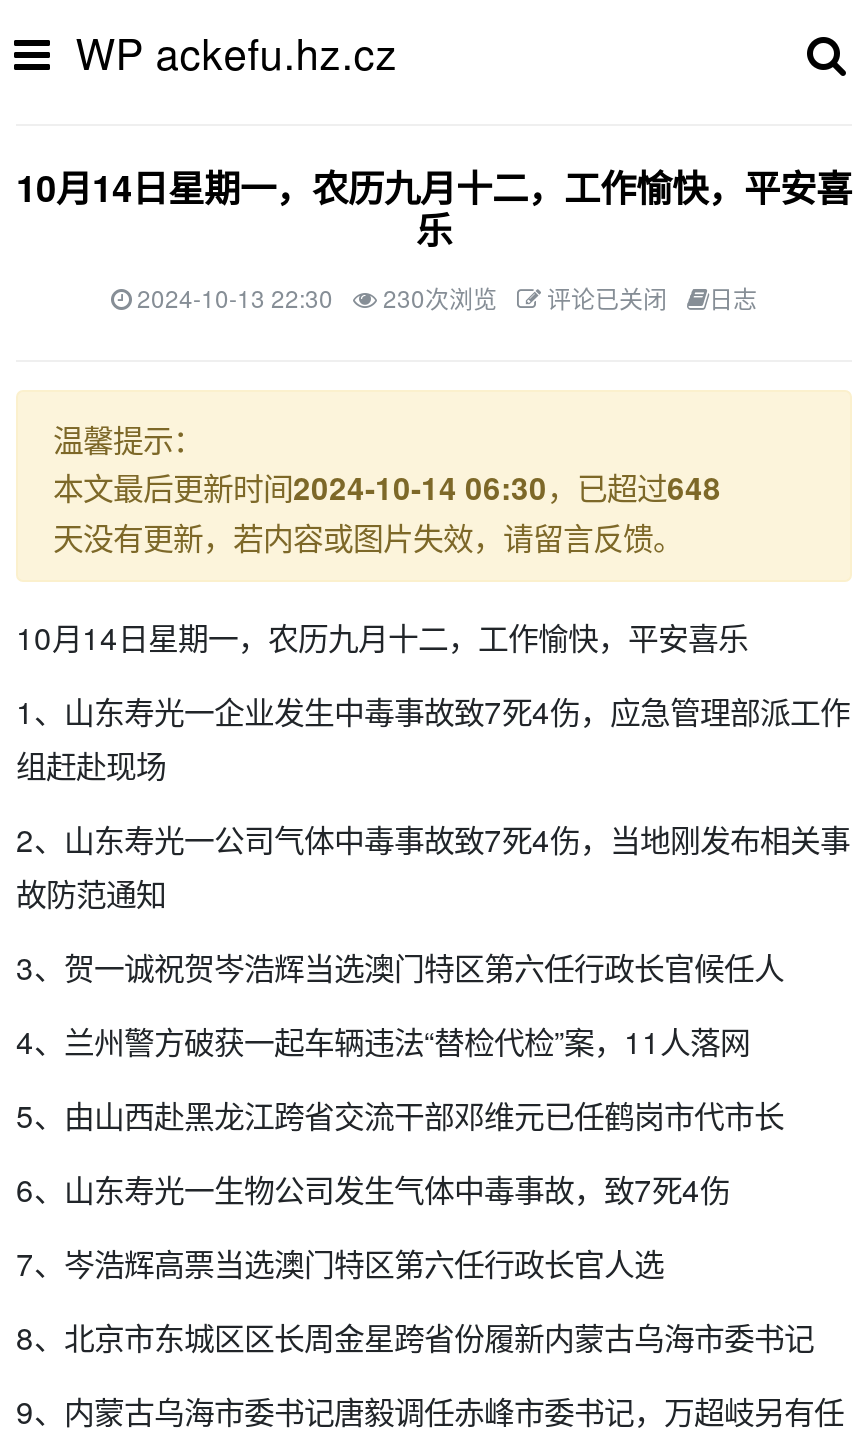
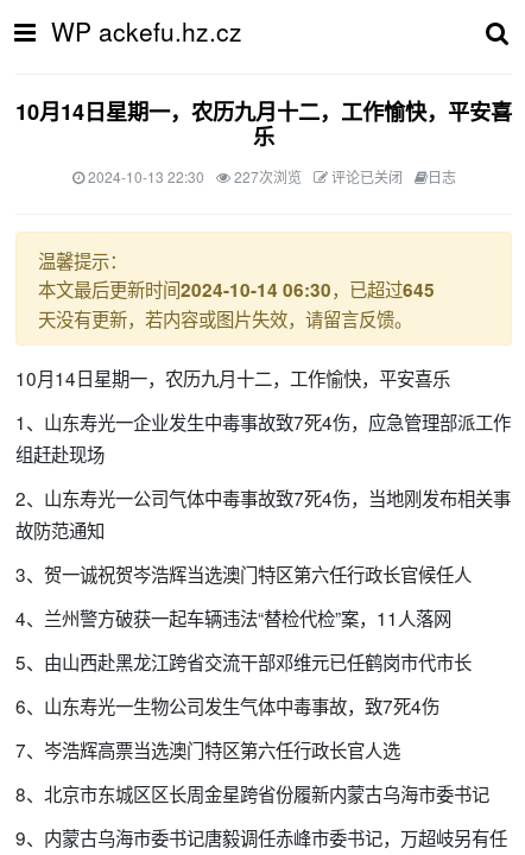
[377,280,497,314] 230次浏览 -> [230,166,301,186] 227次浏览
[53,463,721,509] 本文最后更新时间2024-10-14 06:30，已超过648 -> [37,275,434,302] 本文最后更新时间2024-10-14 06:30，已超过645

